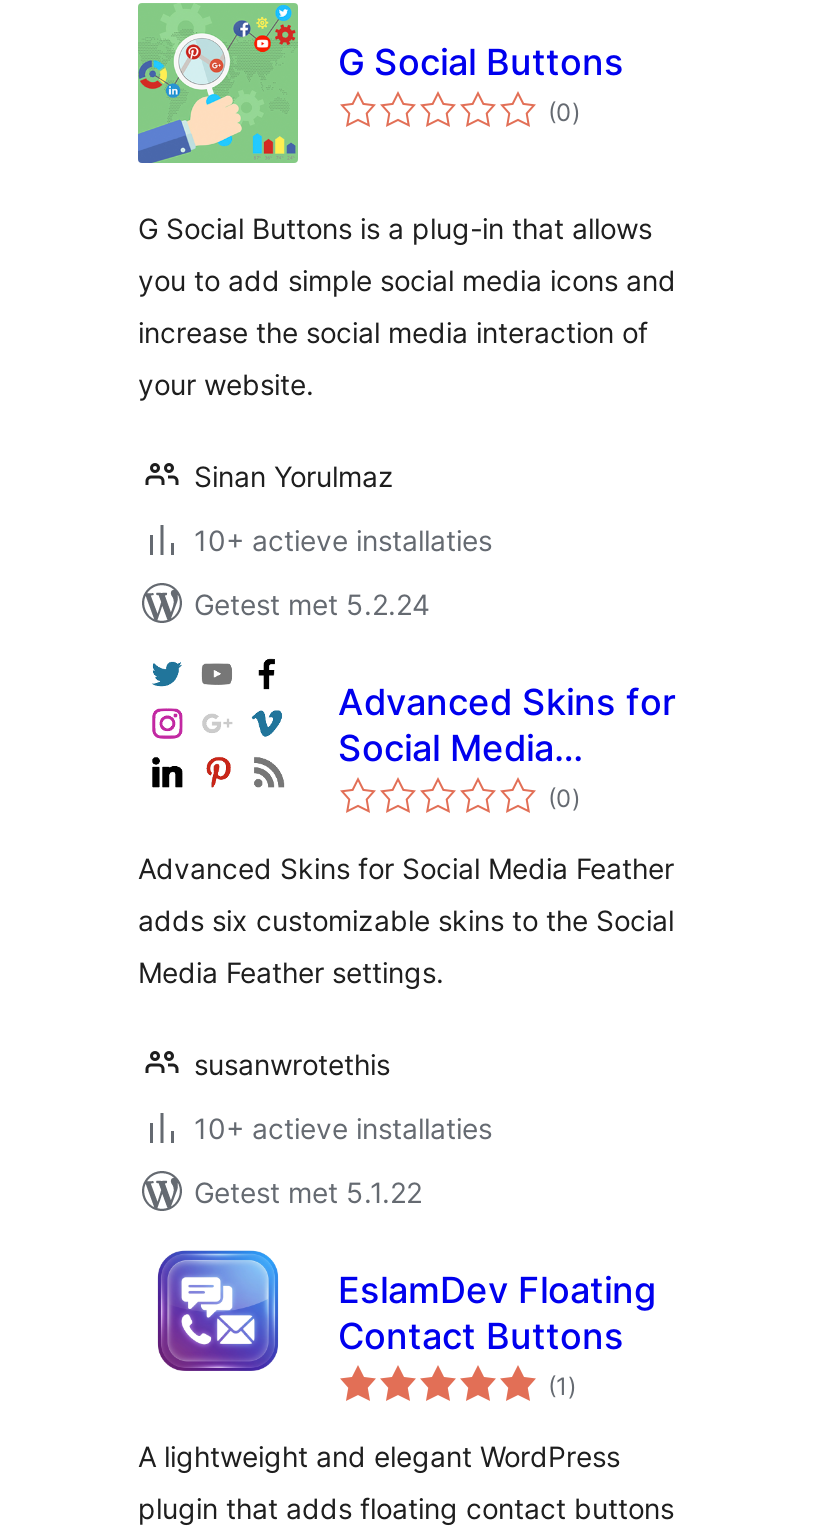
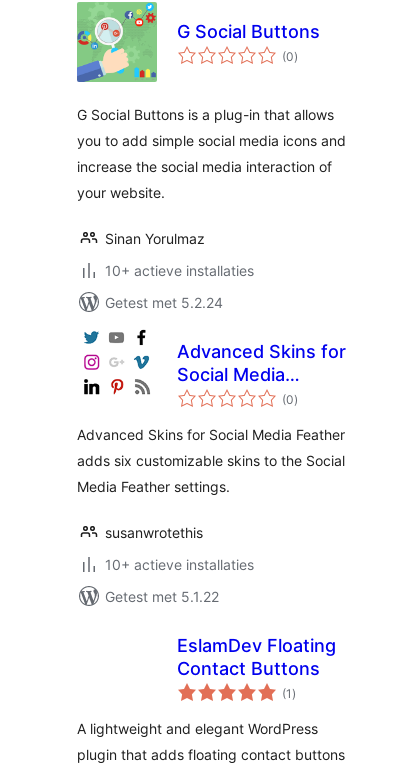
[156,1249,280,1373] [image] -> none

